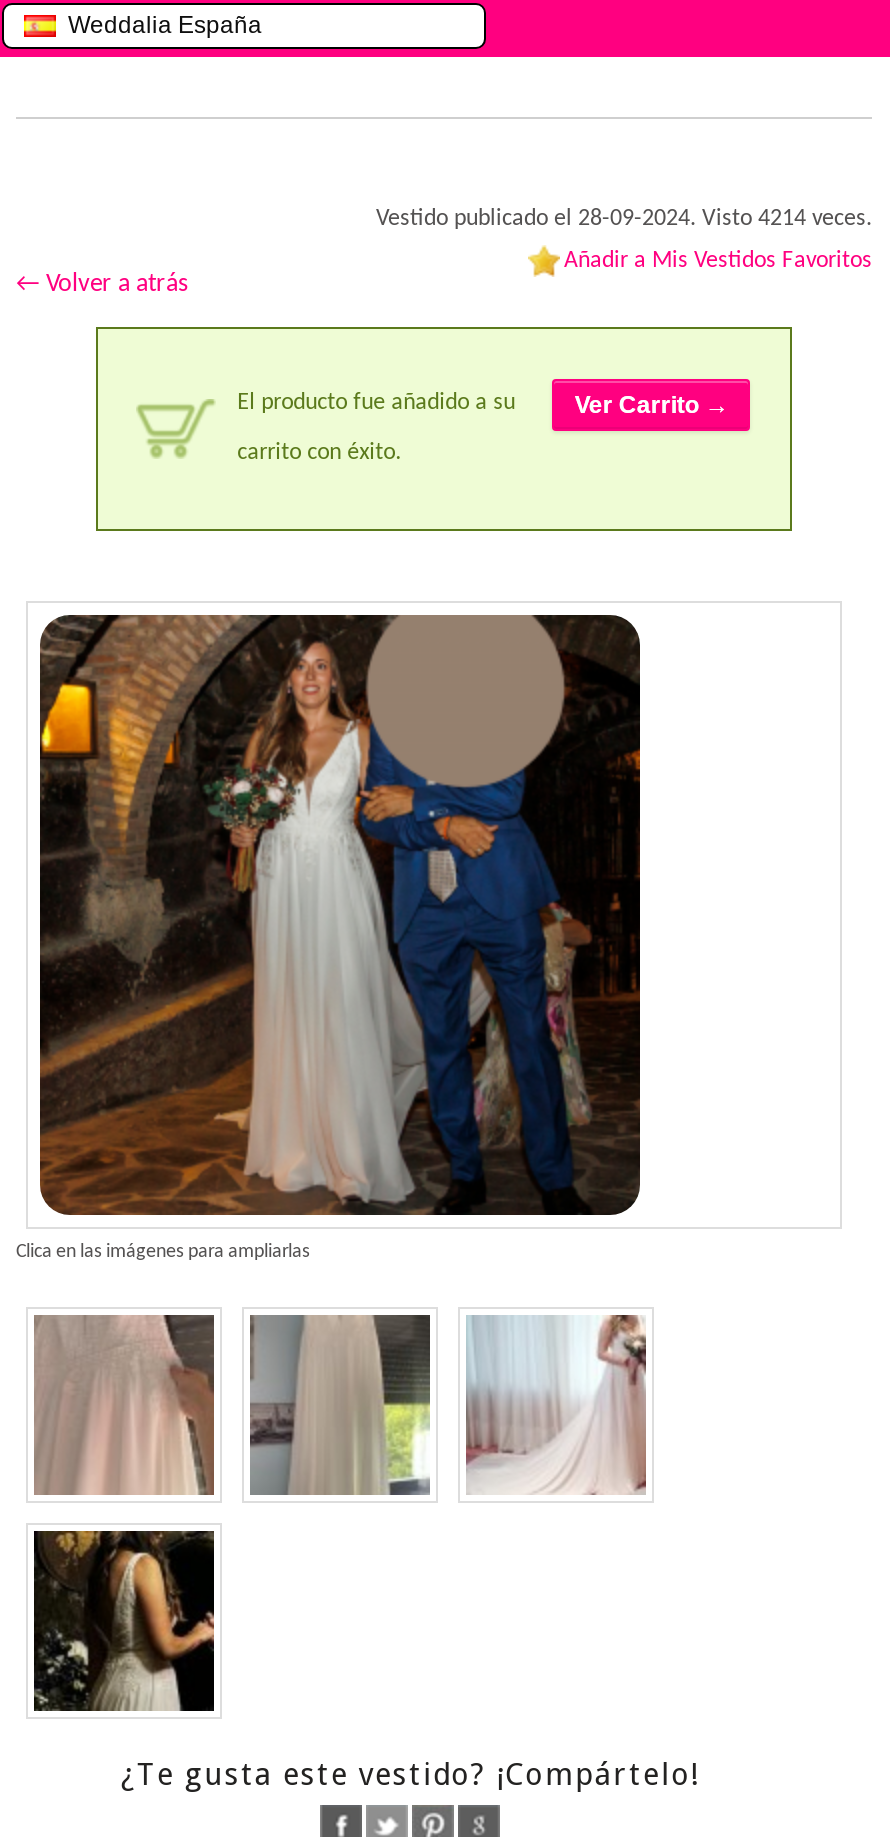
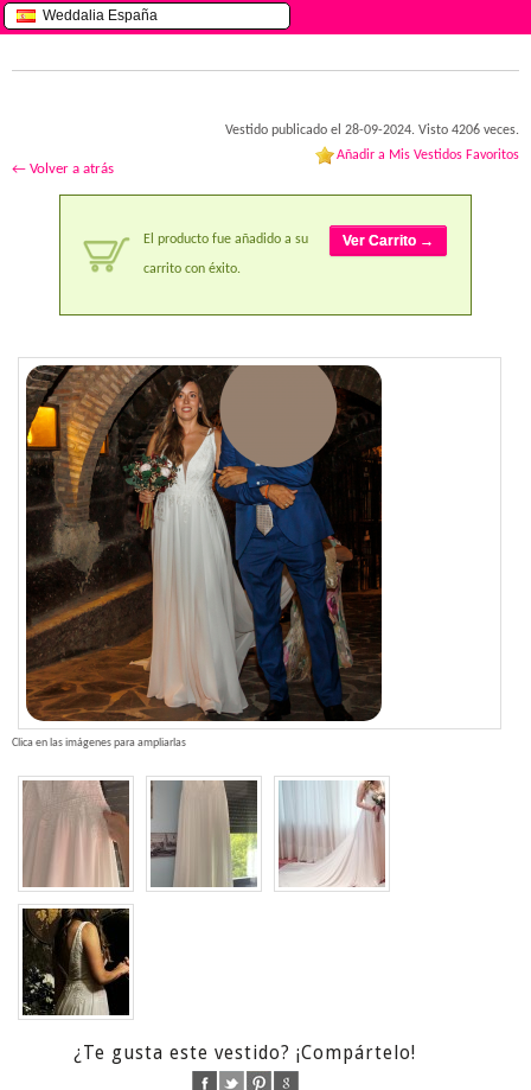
[376,207,872,231] Vestido publicado el 28-09-2024. Visto 4214 veces. -> [225,123,519,138] Vestido publicado el 28-09-2024. Visto 4206 veces.

